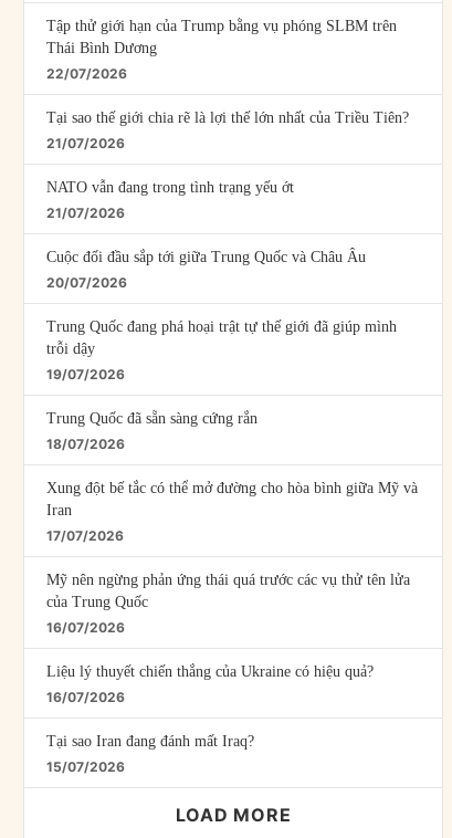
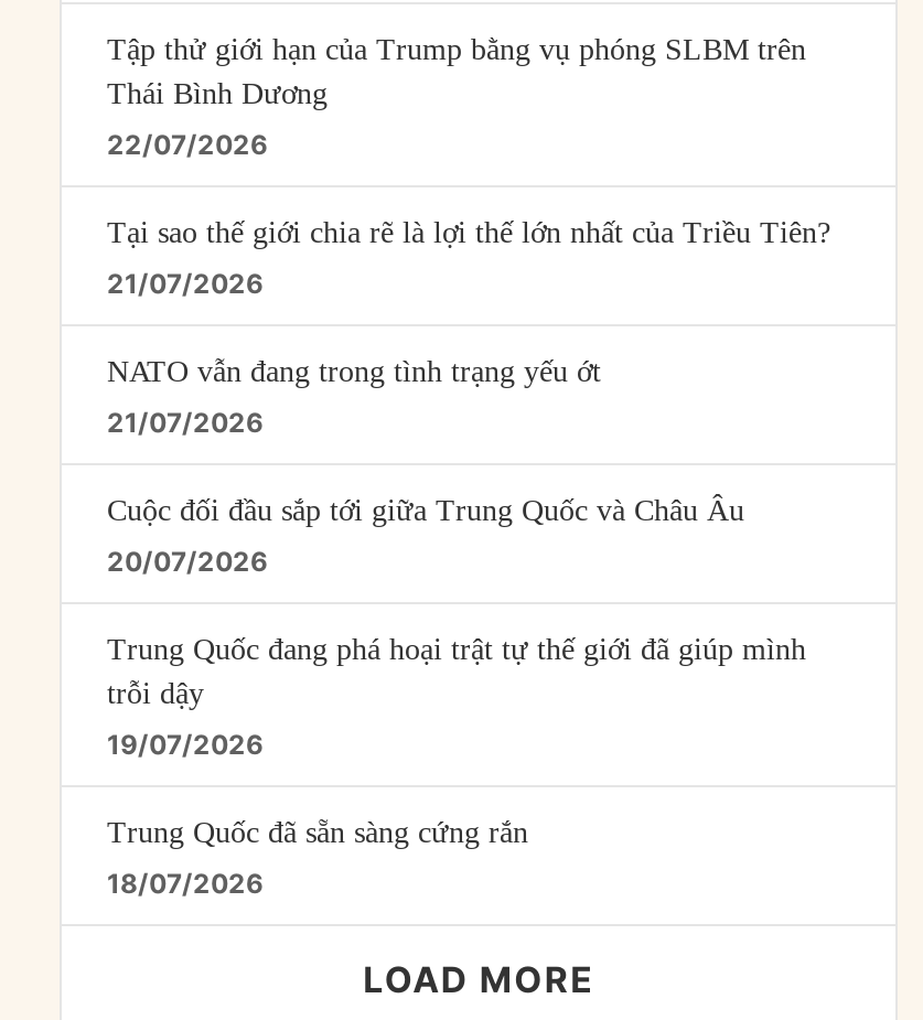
[47,480,418,775] Xung đột bế tắc có thể mở đường cho hòa bình giữa Mỹ và | Iran | 17/07/2026 | Mỹ nên ngừng phản ứng thái quá trước các vụ thử tên lửa | của Trung Quốc | 16/07/2026 | Liệu lý thuyết chiến thắng của Ukraine có hiệu quả? | 16/07/2026 | Tại sao Iran đang đánh mất Iraq? | 15/07/2026 -> none

